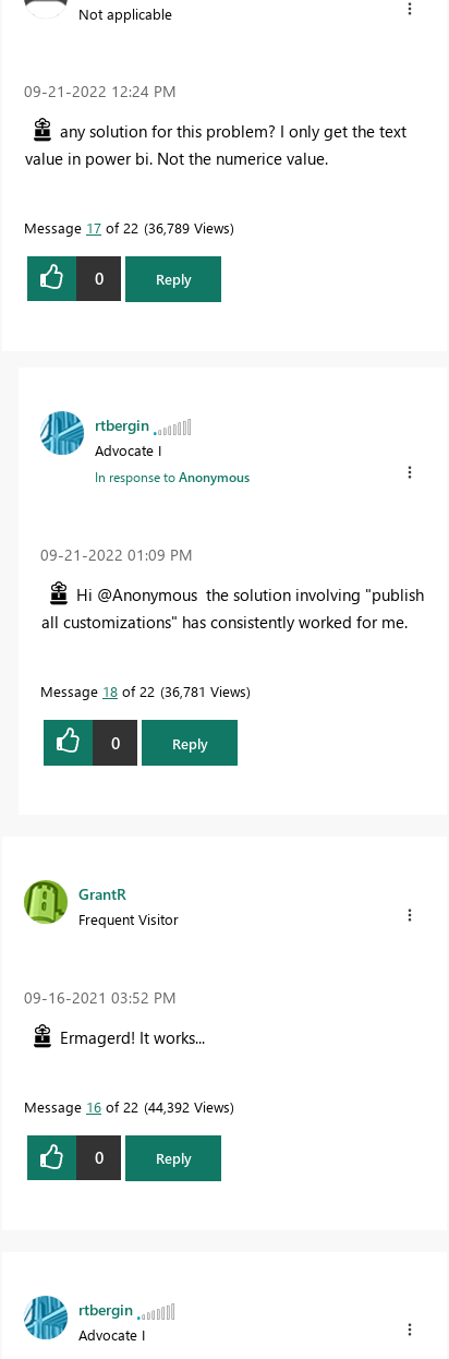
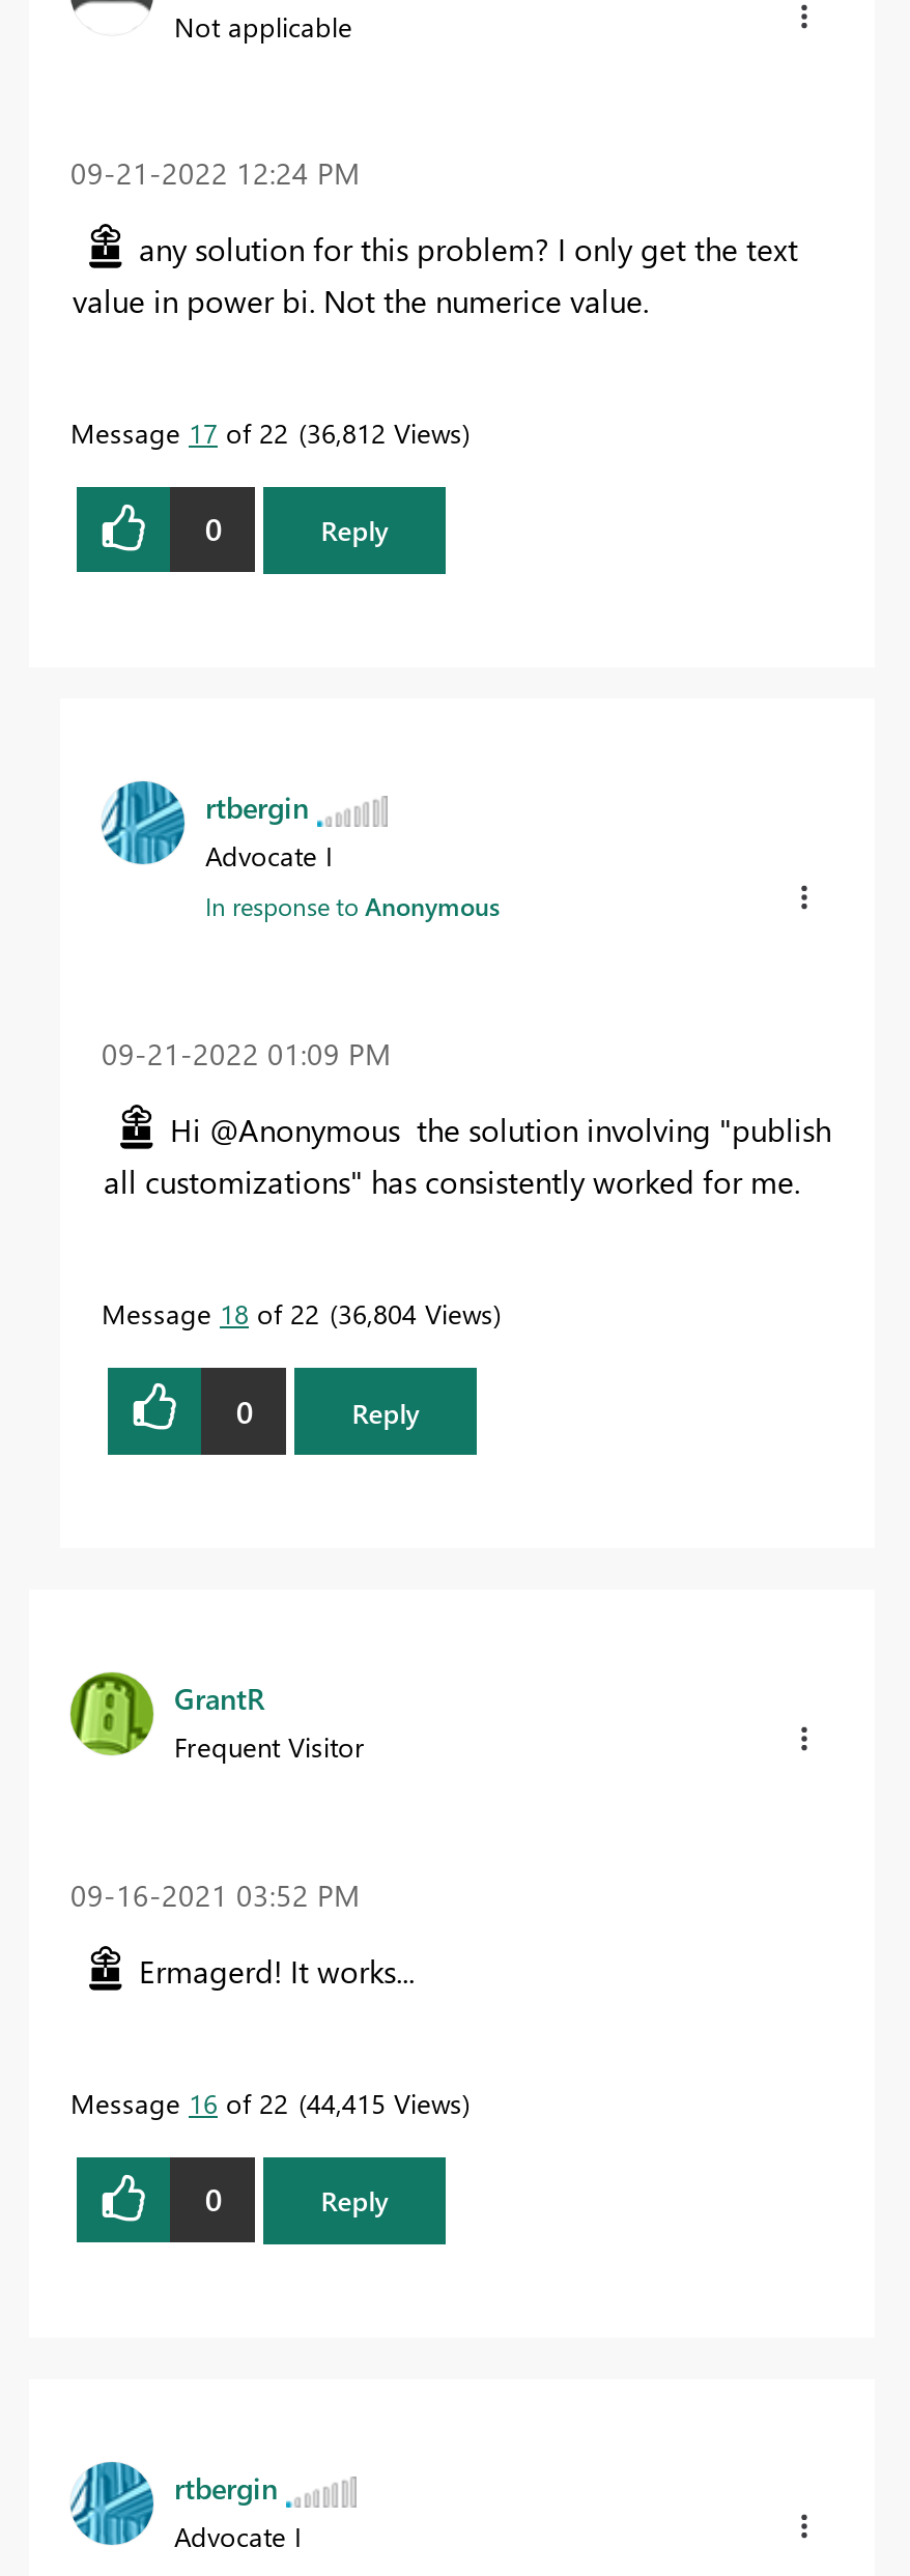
[24,218,230,236] Message 17 of 22 36,789 Views -> [70,414,462,449] Message 17 of 22 36,812 Views
[40,682,246,700] Message 18 of 22 36,781 Views -> [102,1296,493,1331] Message 18 of 22 36,804 Views
[24,1097,230,1115] Message 16 of 22 44,392 Views -> [70,2084,462,2119] Message 16 of 22 44,415 Views

